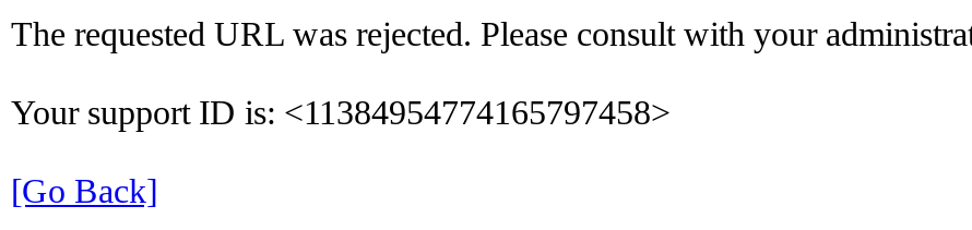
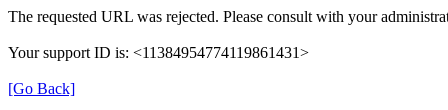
[11,94,671,131] Your support ID is: <11384954774165797458> -> [8,44,309,61] Your support ID is: <11384954774119861431>

